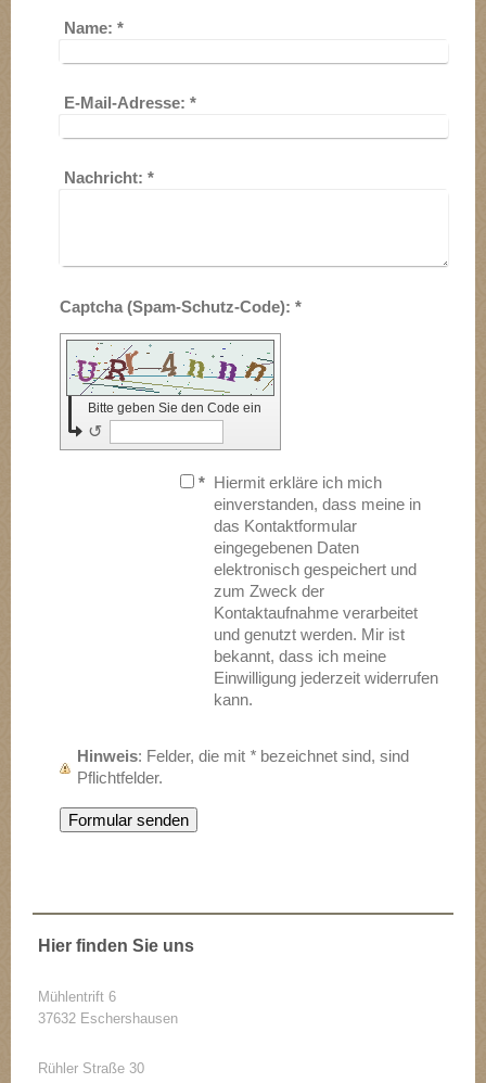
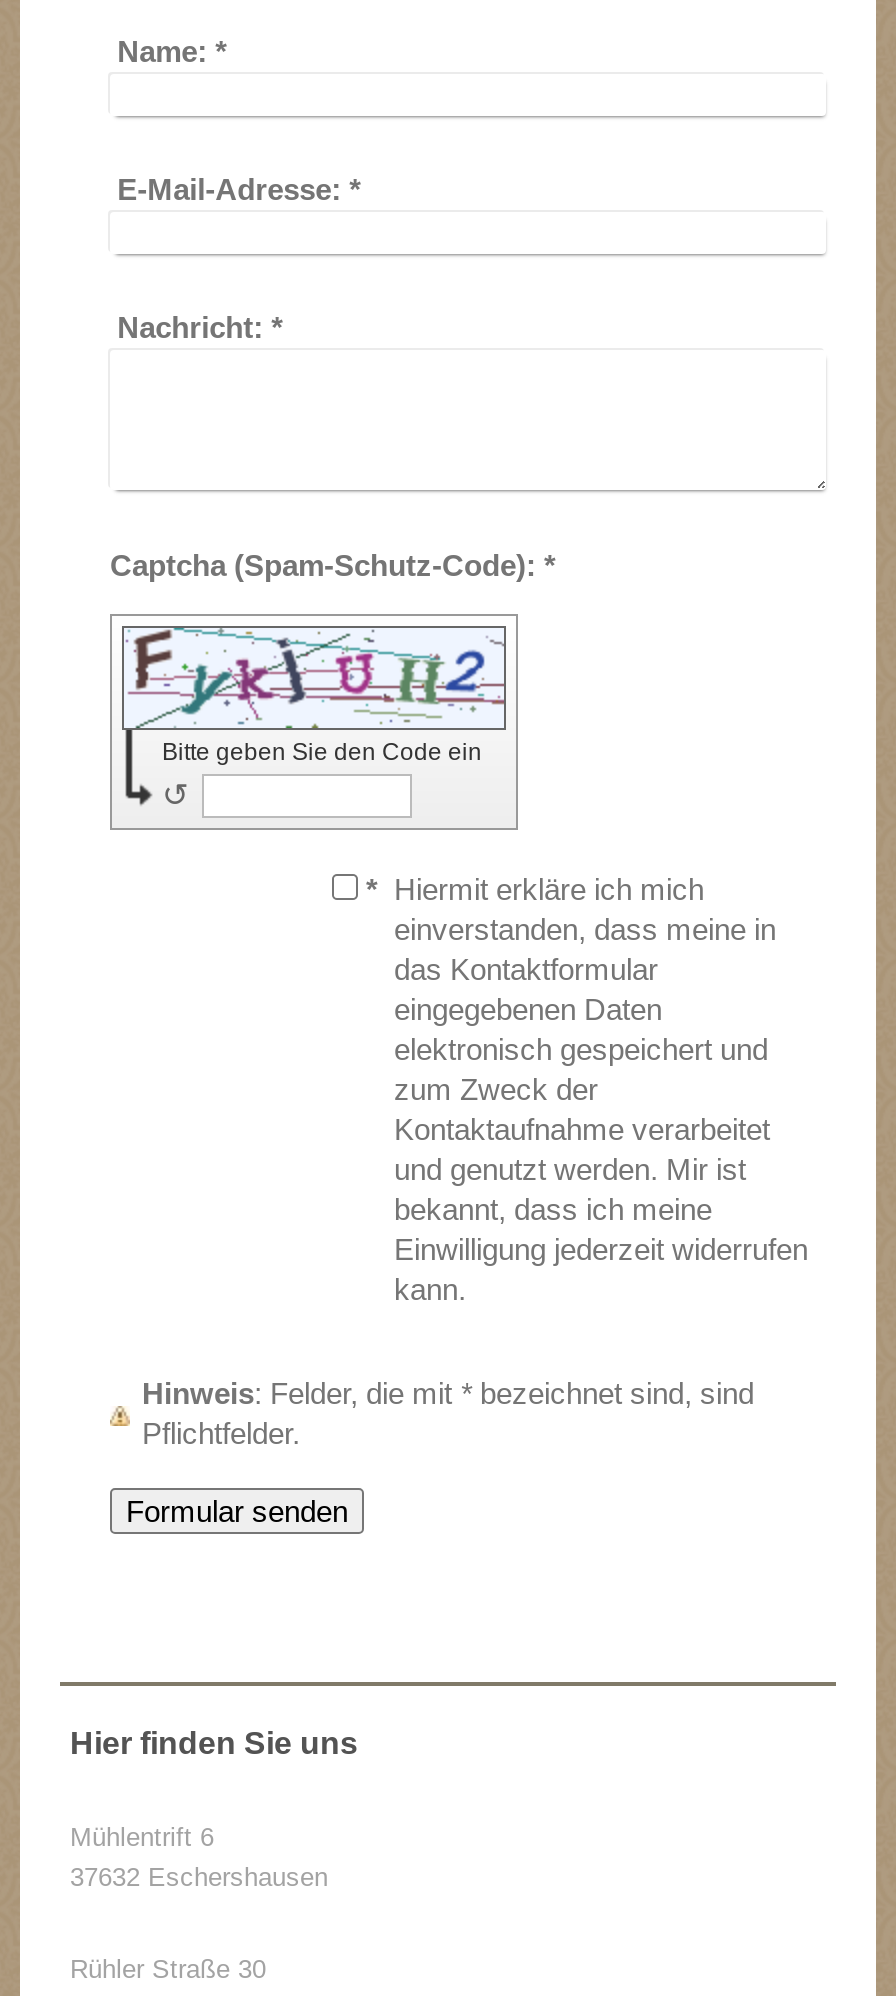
[68,340,274,396] [image] -> [126,626,506,730] [image]

